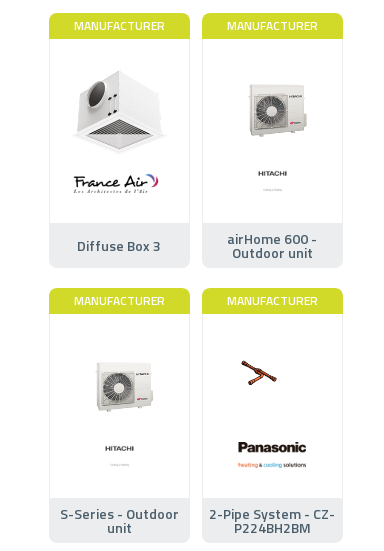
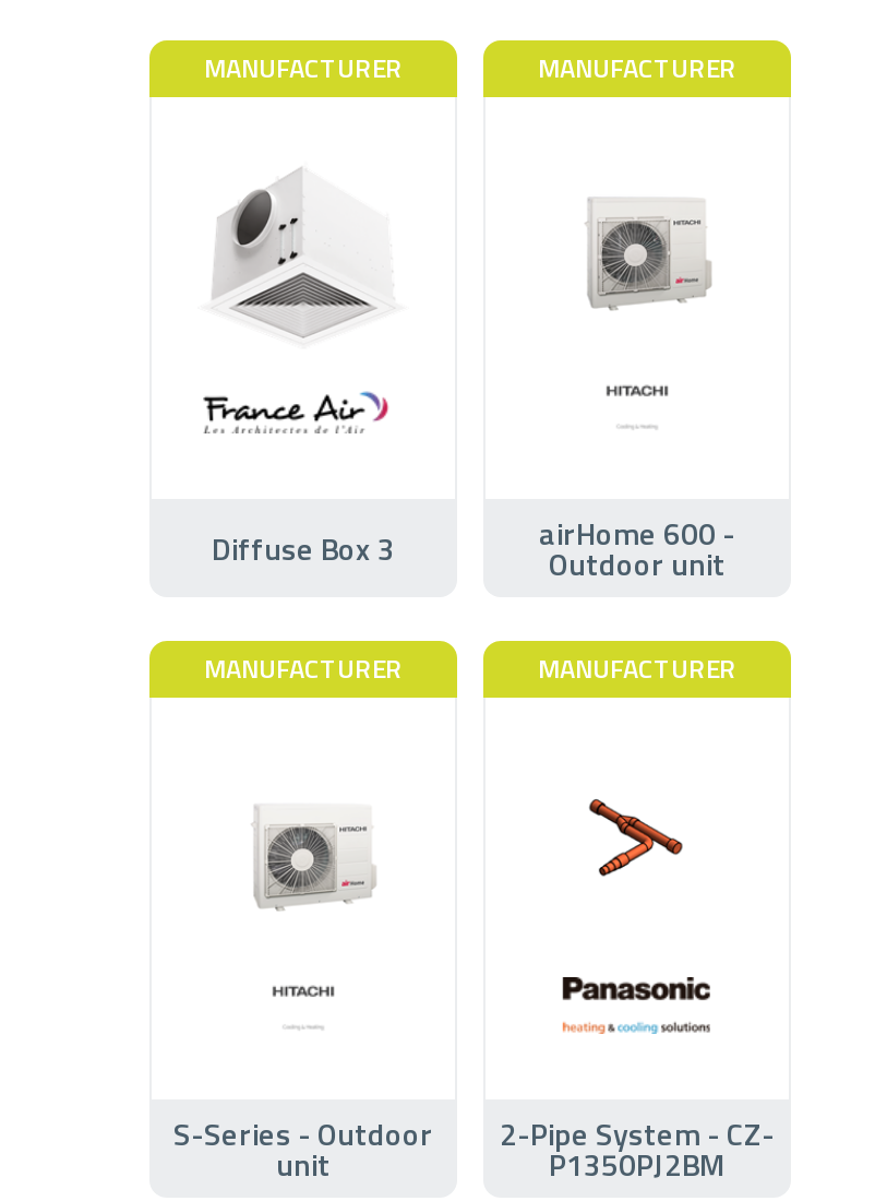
[240,360,293,395] [image] -> [571,798,684,879] [image]
[234,517,311,538] P224BH2BM -> [549,1140,726,1186] P1350PJ2BM

